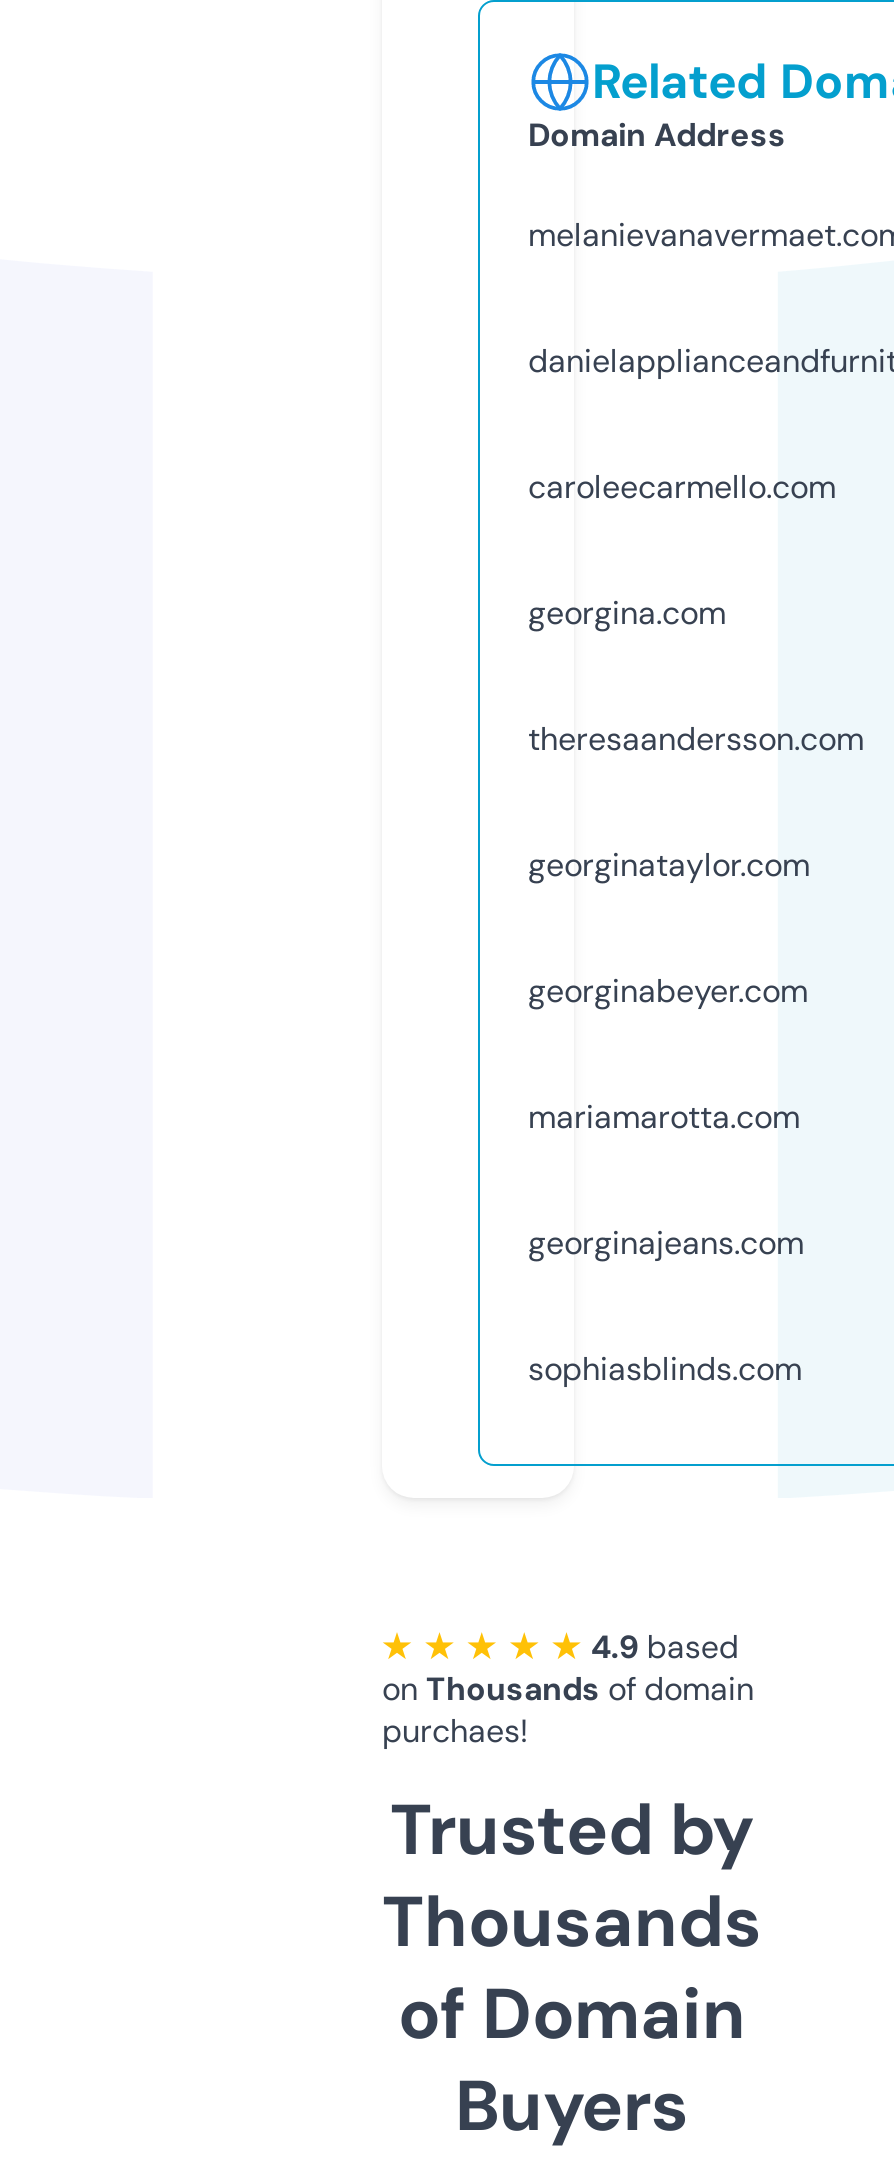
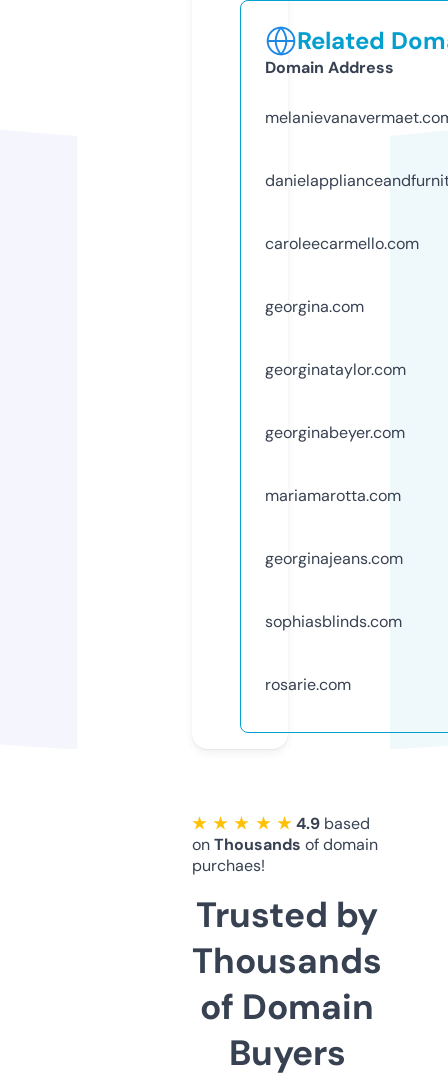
[528,718,864,760] theresaandersson.com -> none
moved [528,844,810,1390] -> [265,359,406,632]: georginataylor.com | georginabeyer.com | mariamarotta.com | georginajeans.com | sophiasblinds.com
none -> [265,674,351,695] rosarie.com

